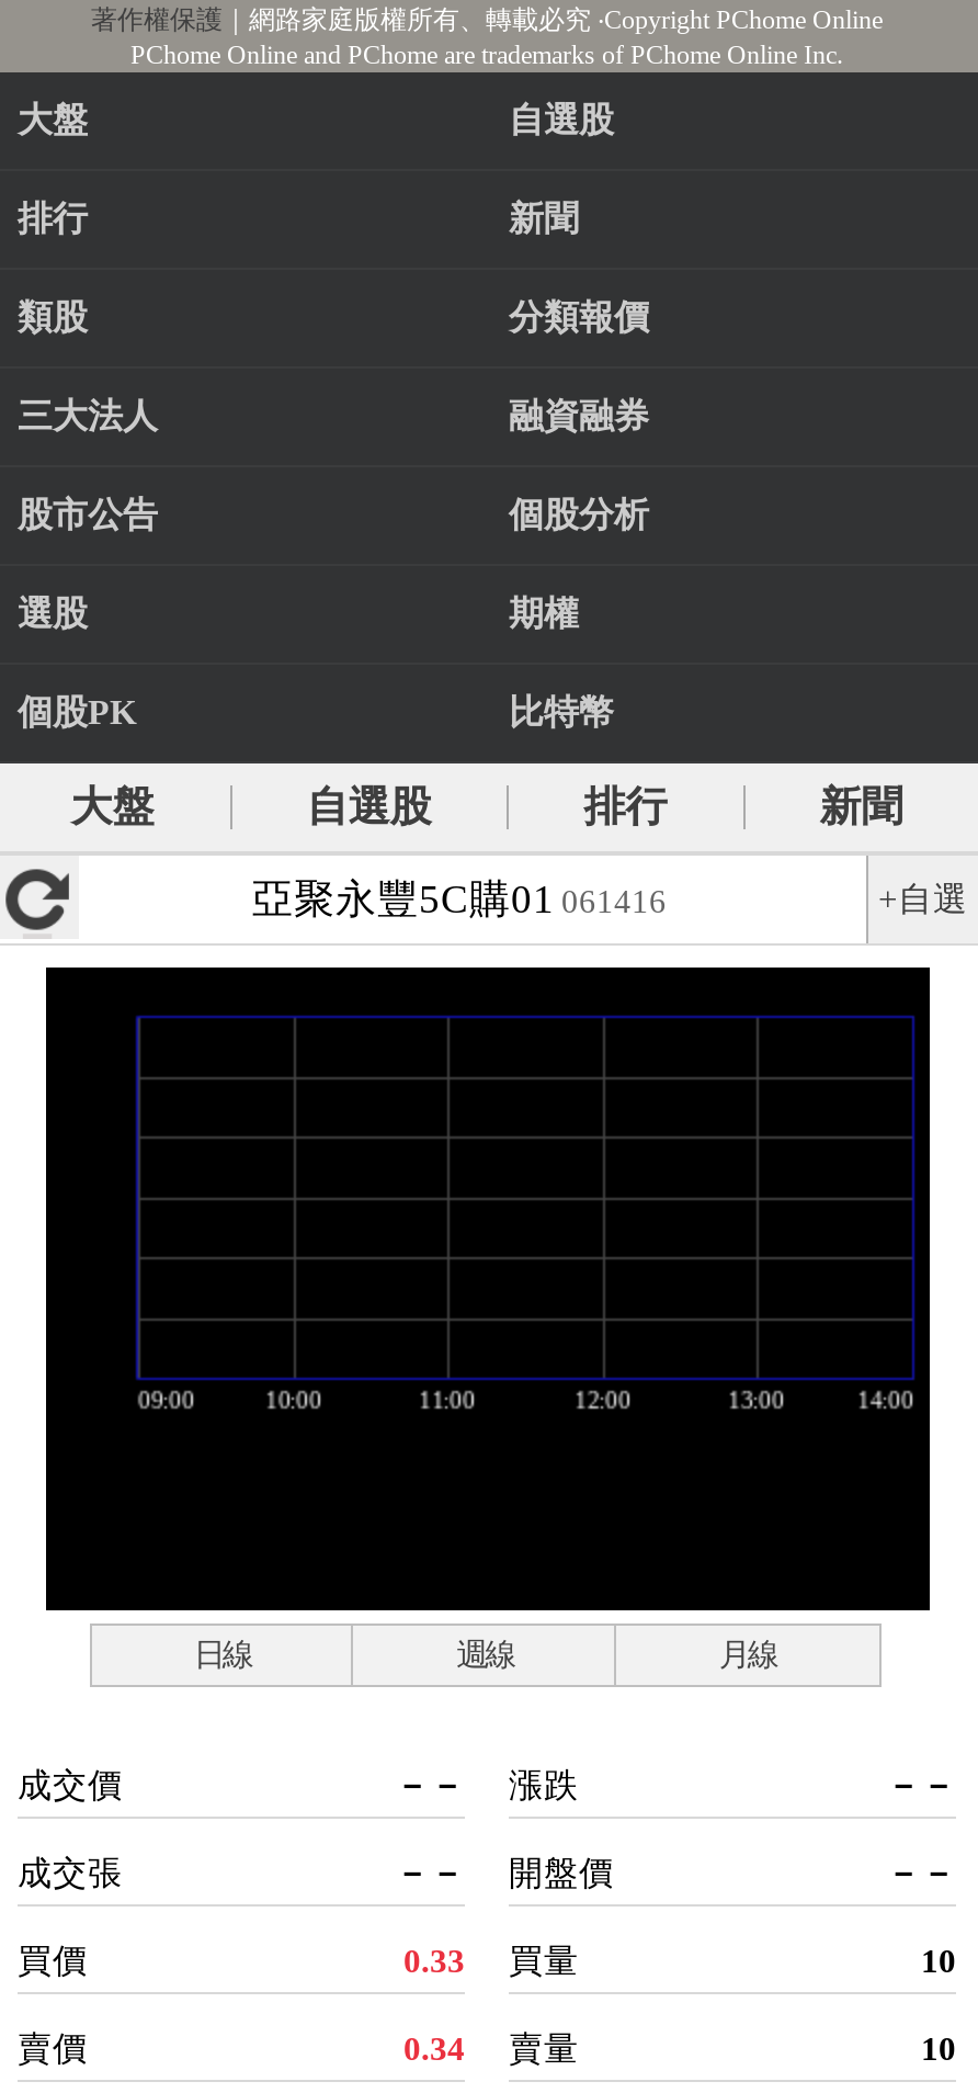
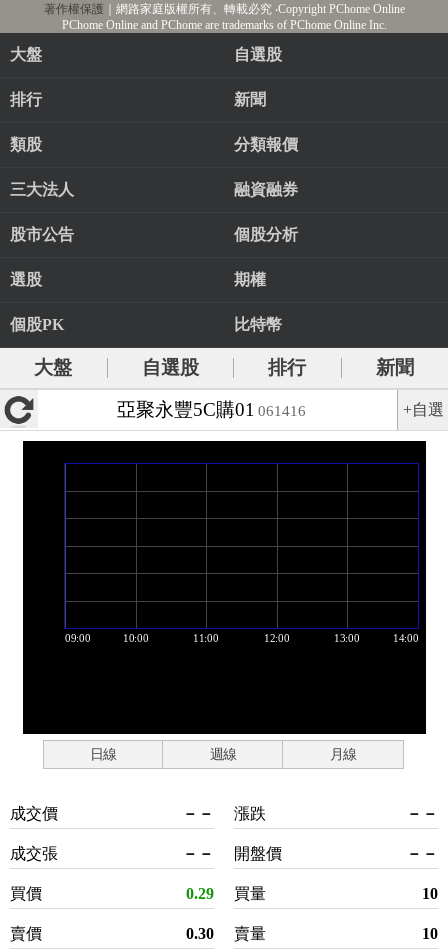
[403,1942,579,1979] 0.33 買量 -> [186,885,266,902] 0.29 買量
[403,2029,465,2067] 0.34 -> [186,925,214,942] 0.30

